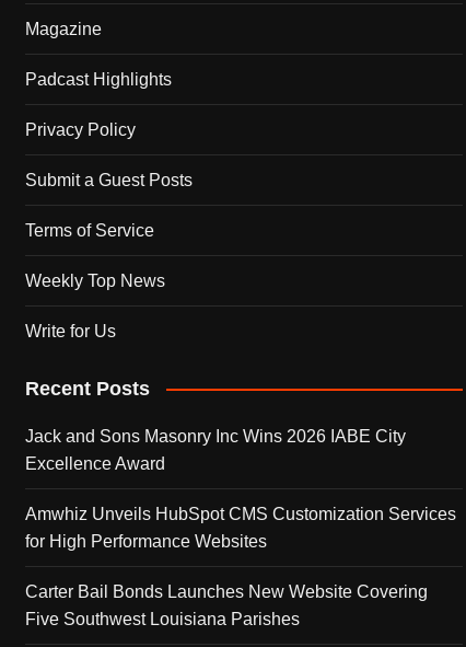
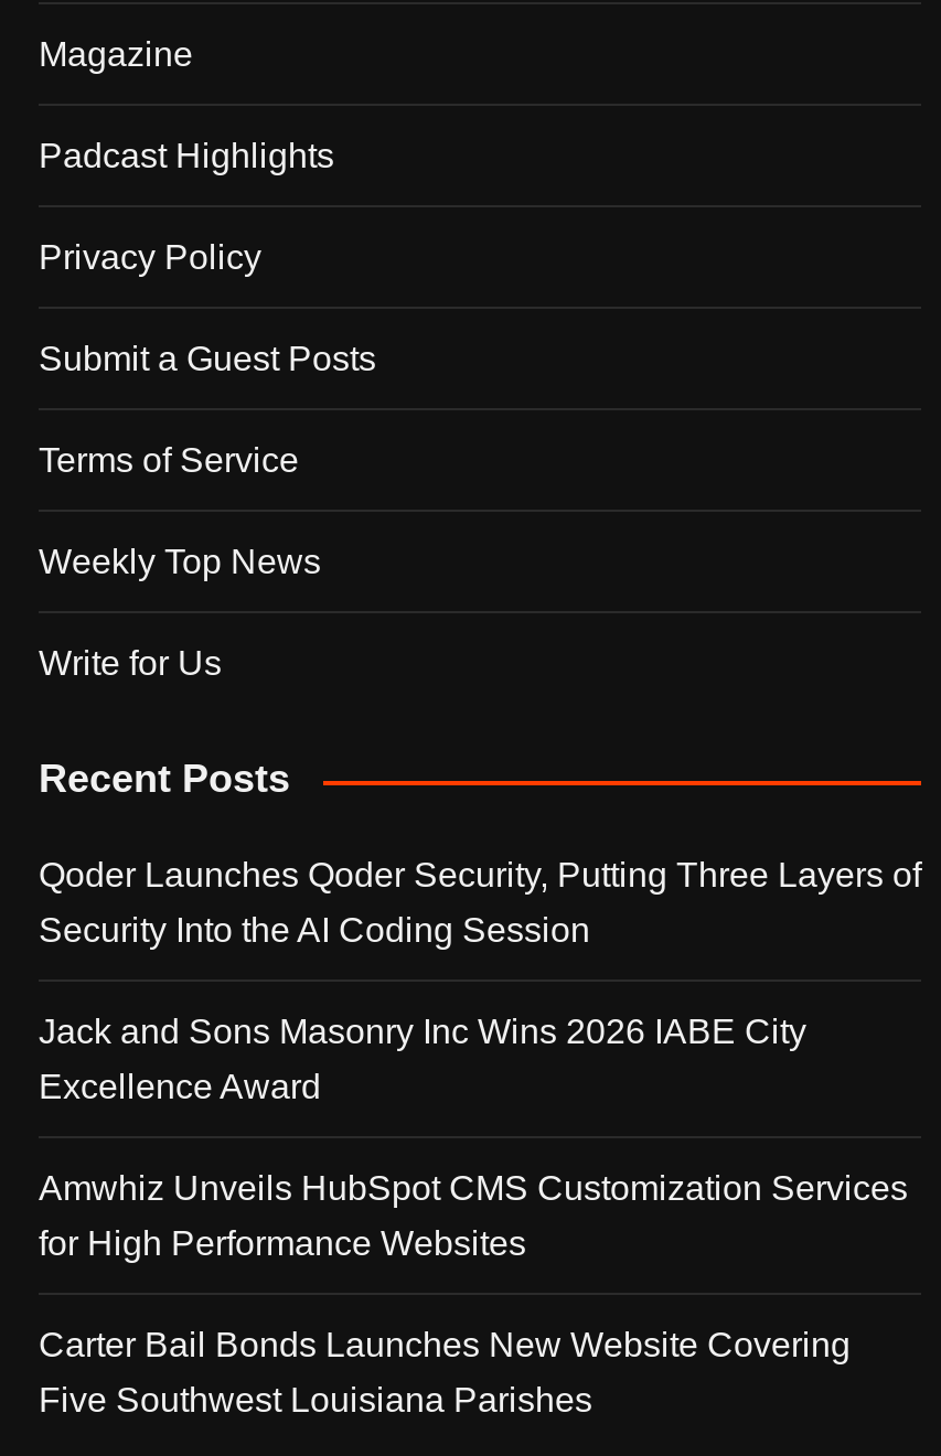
none -> [39,857,921,950] Qoder Launches Qoder Security, Putting Three Layers of | Security Into the AI Coding Session

